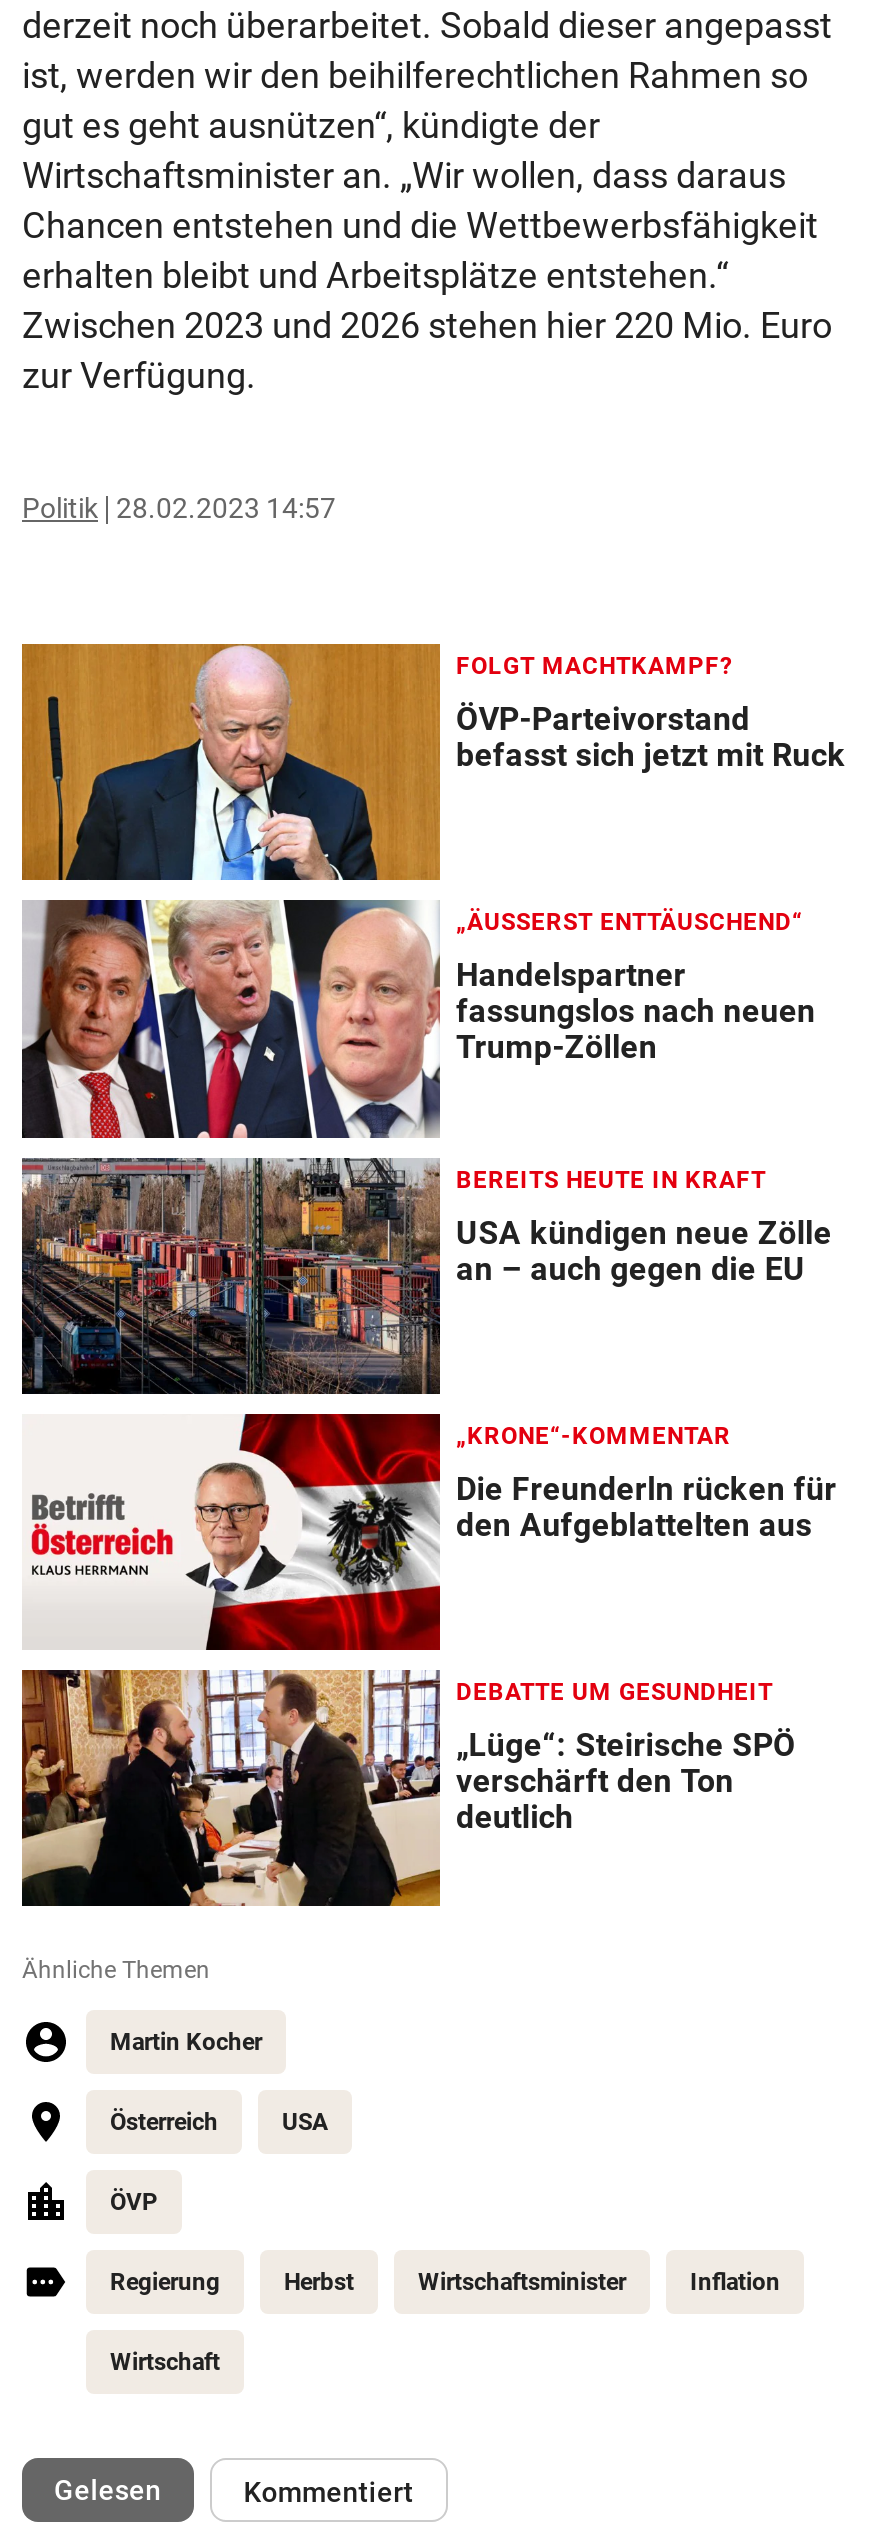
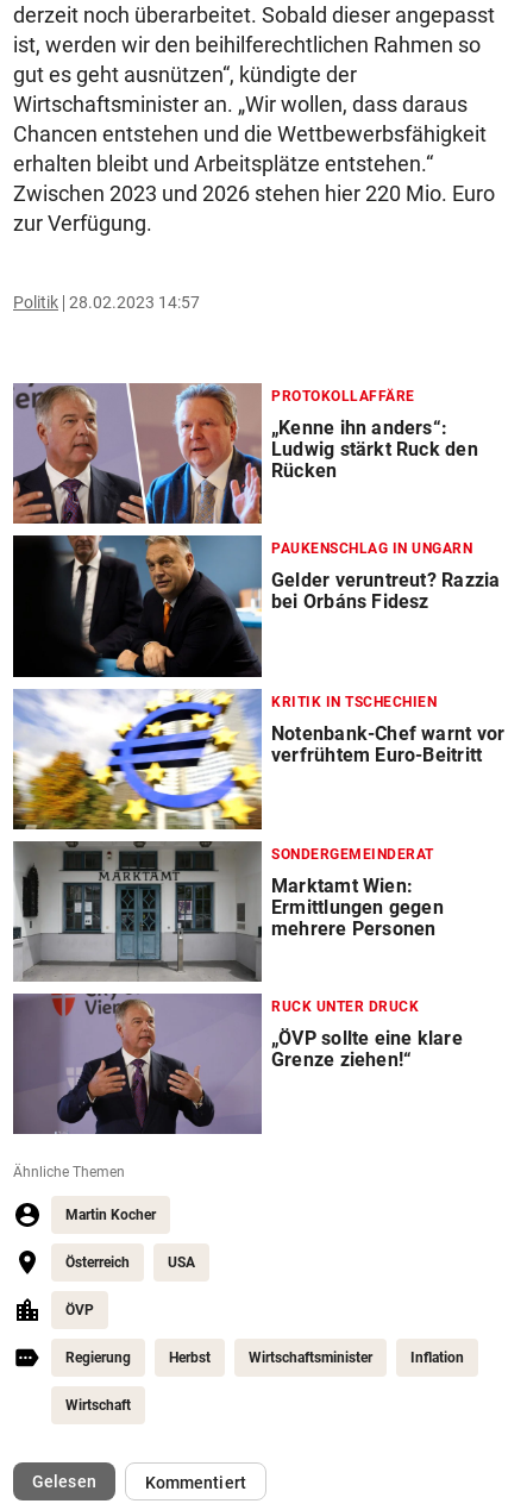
[20,642,733,882] [image] | FOLGT MACHTKAMPF? -> [12,382,415,525] [image] | PROTOKOLLAFFÄRE
[456,701,846,775] ÖVP-Parteivorstand | befasst sich jetzt mit Ruck -> [271,417,478,482] „Kenne ihn anders“: | Ludwig stärkt Ruck den | Rücken
[20,898,792,1140] [image] | „ÄUSSERST ENTTÄUSCHEND“ -> [12,534,472,678] [image] | PAUKENSCHLAG IN UNGARN
[456,957,816,1067] Handelspartner | fassungslos nach neuen | Trump-Zöllen -> [271,569,500,613] Gelder veruntreut? Razzia | bei Orbáns Fidesz
[20,1156,766,1396] [image] | BEREITS HEUTE IN KRAFT -> [12,689,437,831] [image] | KRITIK IN TSCHECHIEN
[456,1213,832,1287] USA kündigen neue Zölle | an – auch gegen die EU -> [271,722,505,766] Notenbank-Chef warnt vor | verfrühtem Euro-Beitritt
[22,1412,731,1652] [image] | „KRONE“-KOMMENTAR -> [12,840,434,983] [image] | SONDERGEMEINDERAT
[456,1469,837,1543] Die Freunderln rücken für | den Aufgeblattelten aus -> [271,874,444,940] Marktamt Wien: | Ermittlungen gegen | mehrere Personen
[22,1668,773,1908] [image] | DEBATTE UM GESUNDHEIT -> [13,992,419,1135] [image] | RUCK UNTER DRUCK
[456,1725,796,1835] „Lüge“: Steirische SPÖ | verschärft den Ton | deutlich -> [271,1027,463,1071] „ÖVP sollte eine klare | Grenze ziehen!“

